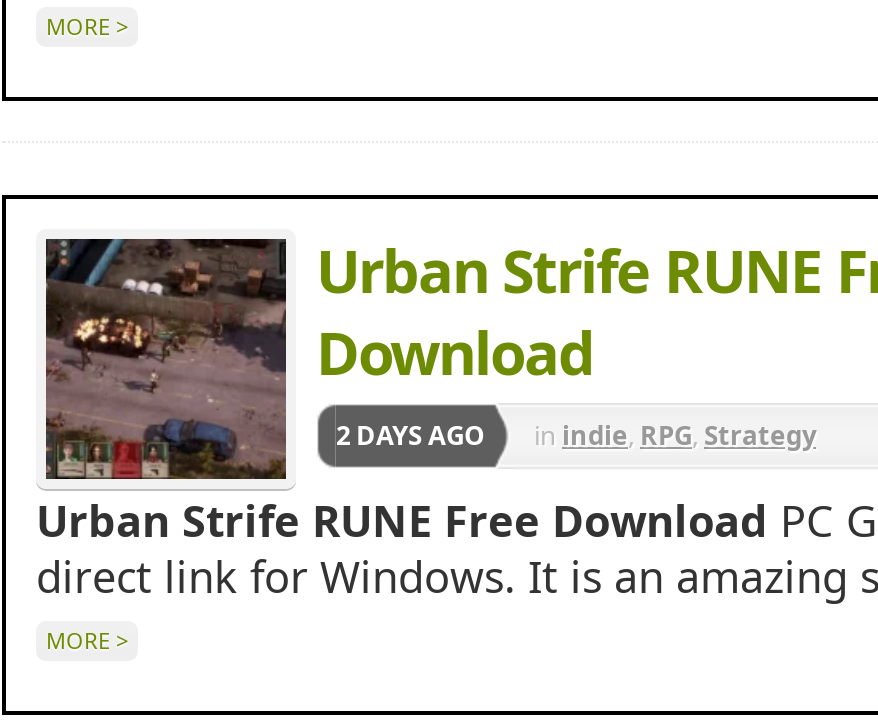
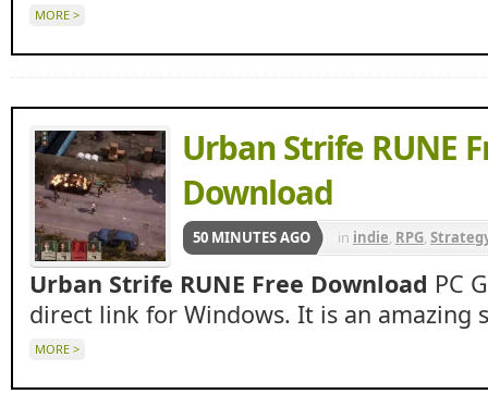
[336,417,484,453] 2 DAYS AGO -> [193,227,310,247] 50 MINUTES AGO

